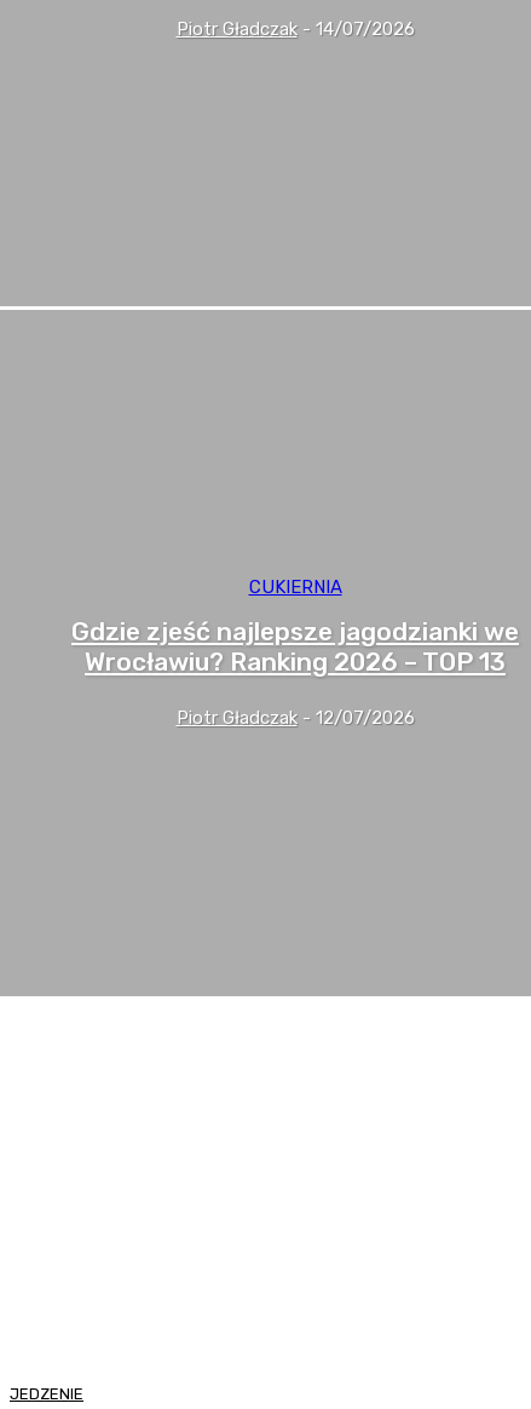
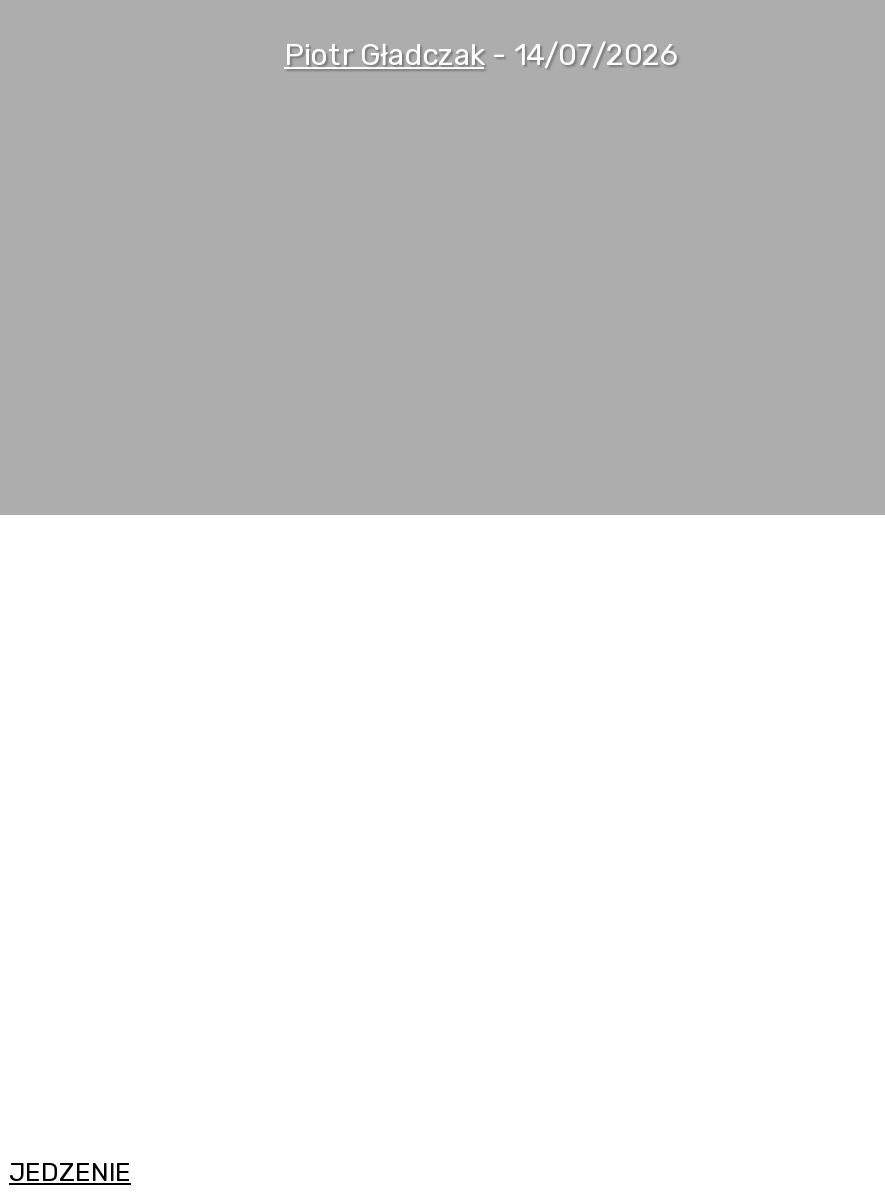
[71,577,519,729] CUKIERNIA | Gdzie zjeść najlepsze jagodzianki we | Wrocławiu? Ranking 2026 – TOP 13 | Piotr Gładczak - 12/07/2026 -> none

